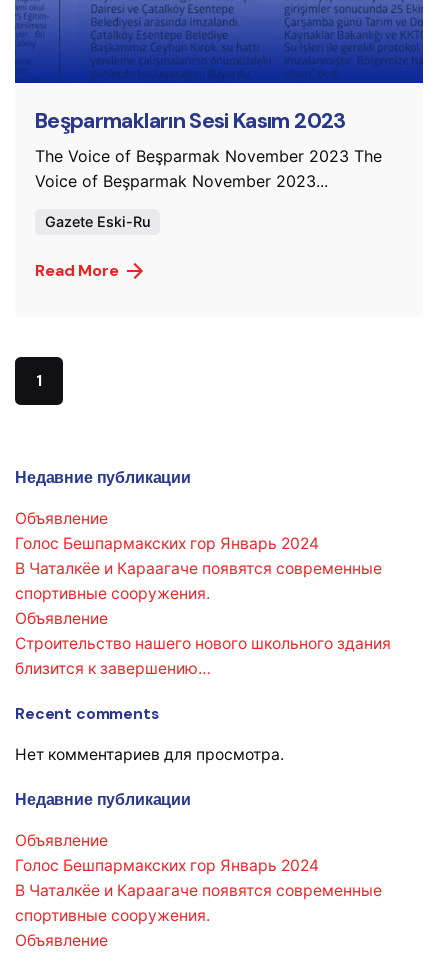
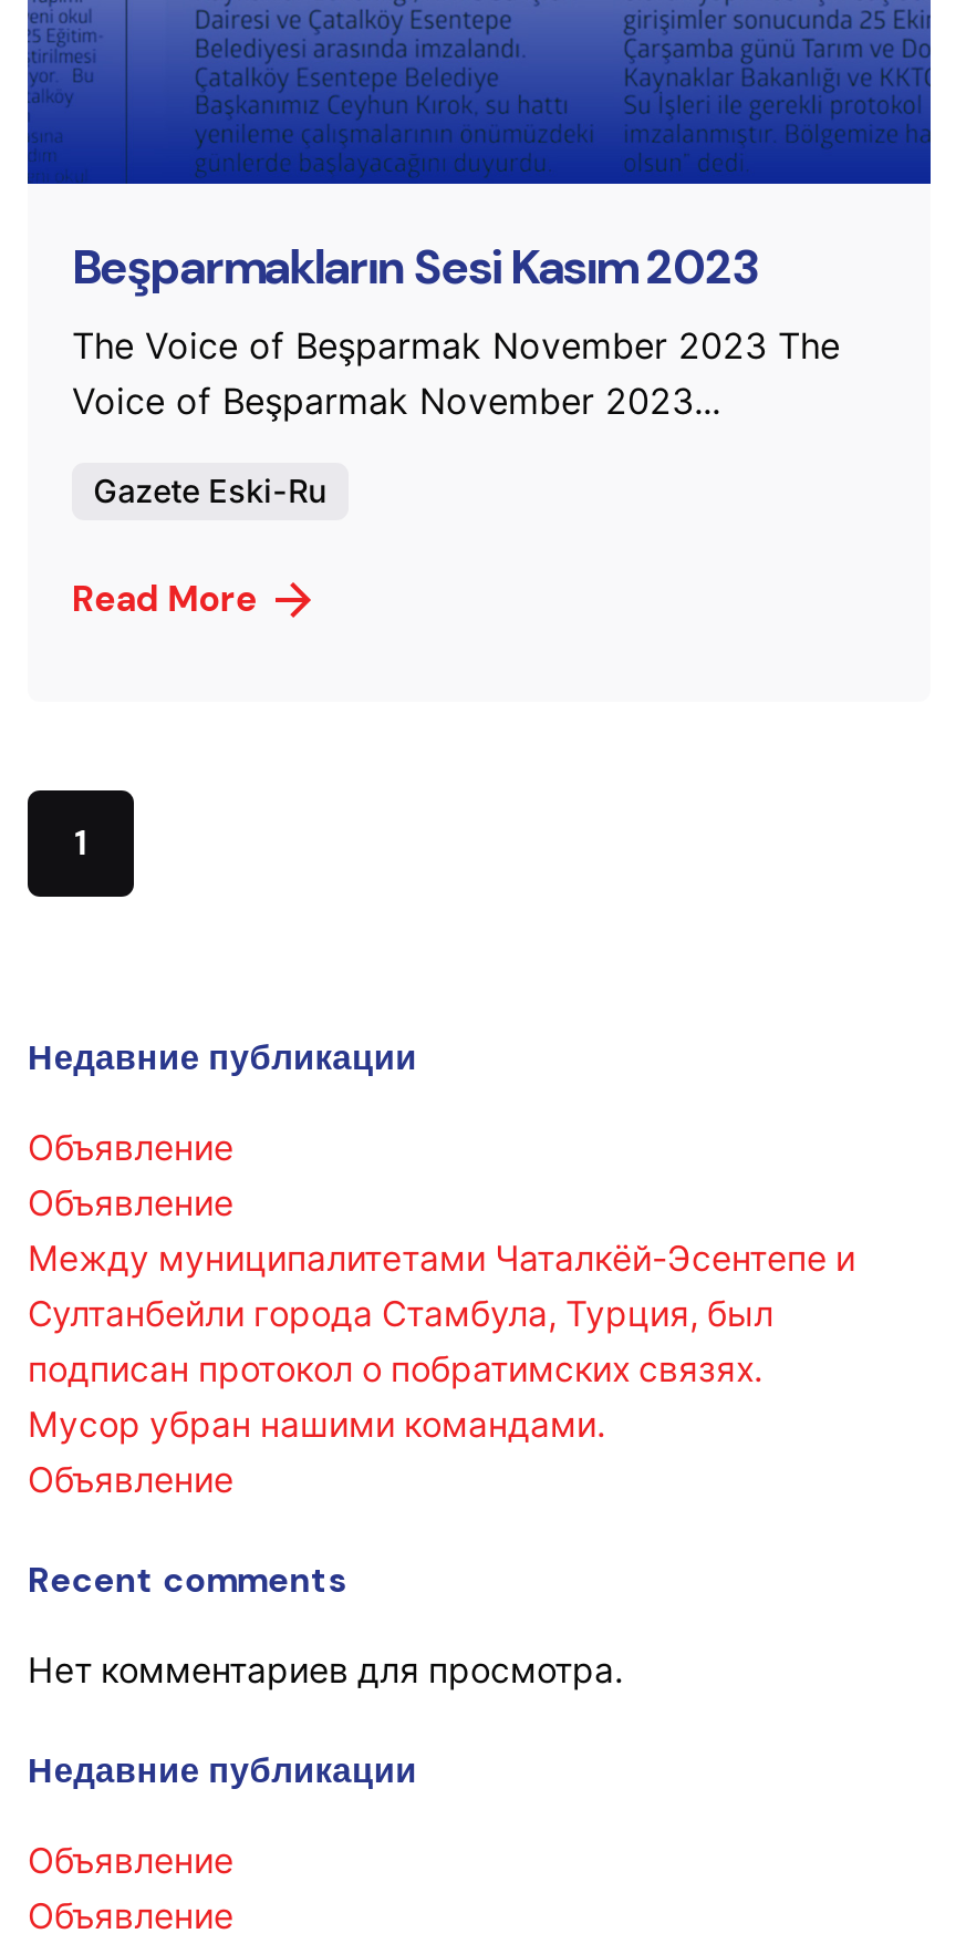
[15,534,382,603] Голос Бешпармакских гор Январь 2024 | В Чаталкёе и Караагаче появятся современные | спортивные сооружения. -> none
[15,634,391,678] Строительство нашего нового школьного здания | близится к завершению… -> [28,1237,855,1501] Между муниципалитетами Чаталкёй-Эсентепе и | Султанбейли города Стамбула, Турция, был | подписан протокол о побратимских связях. | Мусор убран нашими командами. | Объявление
[15,856,382,925] Голос Бешпармакских гор Январь 2024 | В Чаталкёе и Караагаче появятся современные | спортивные сооружения. -> none

